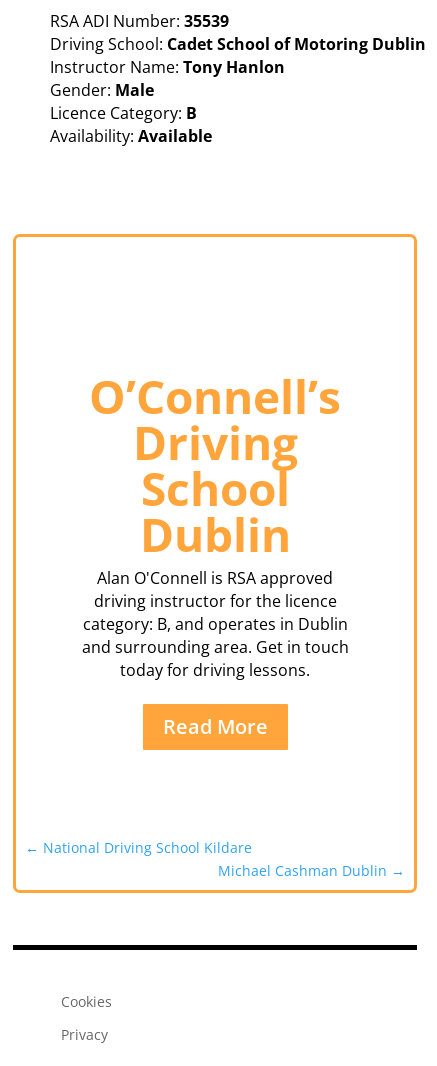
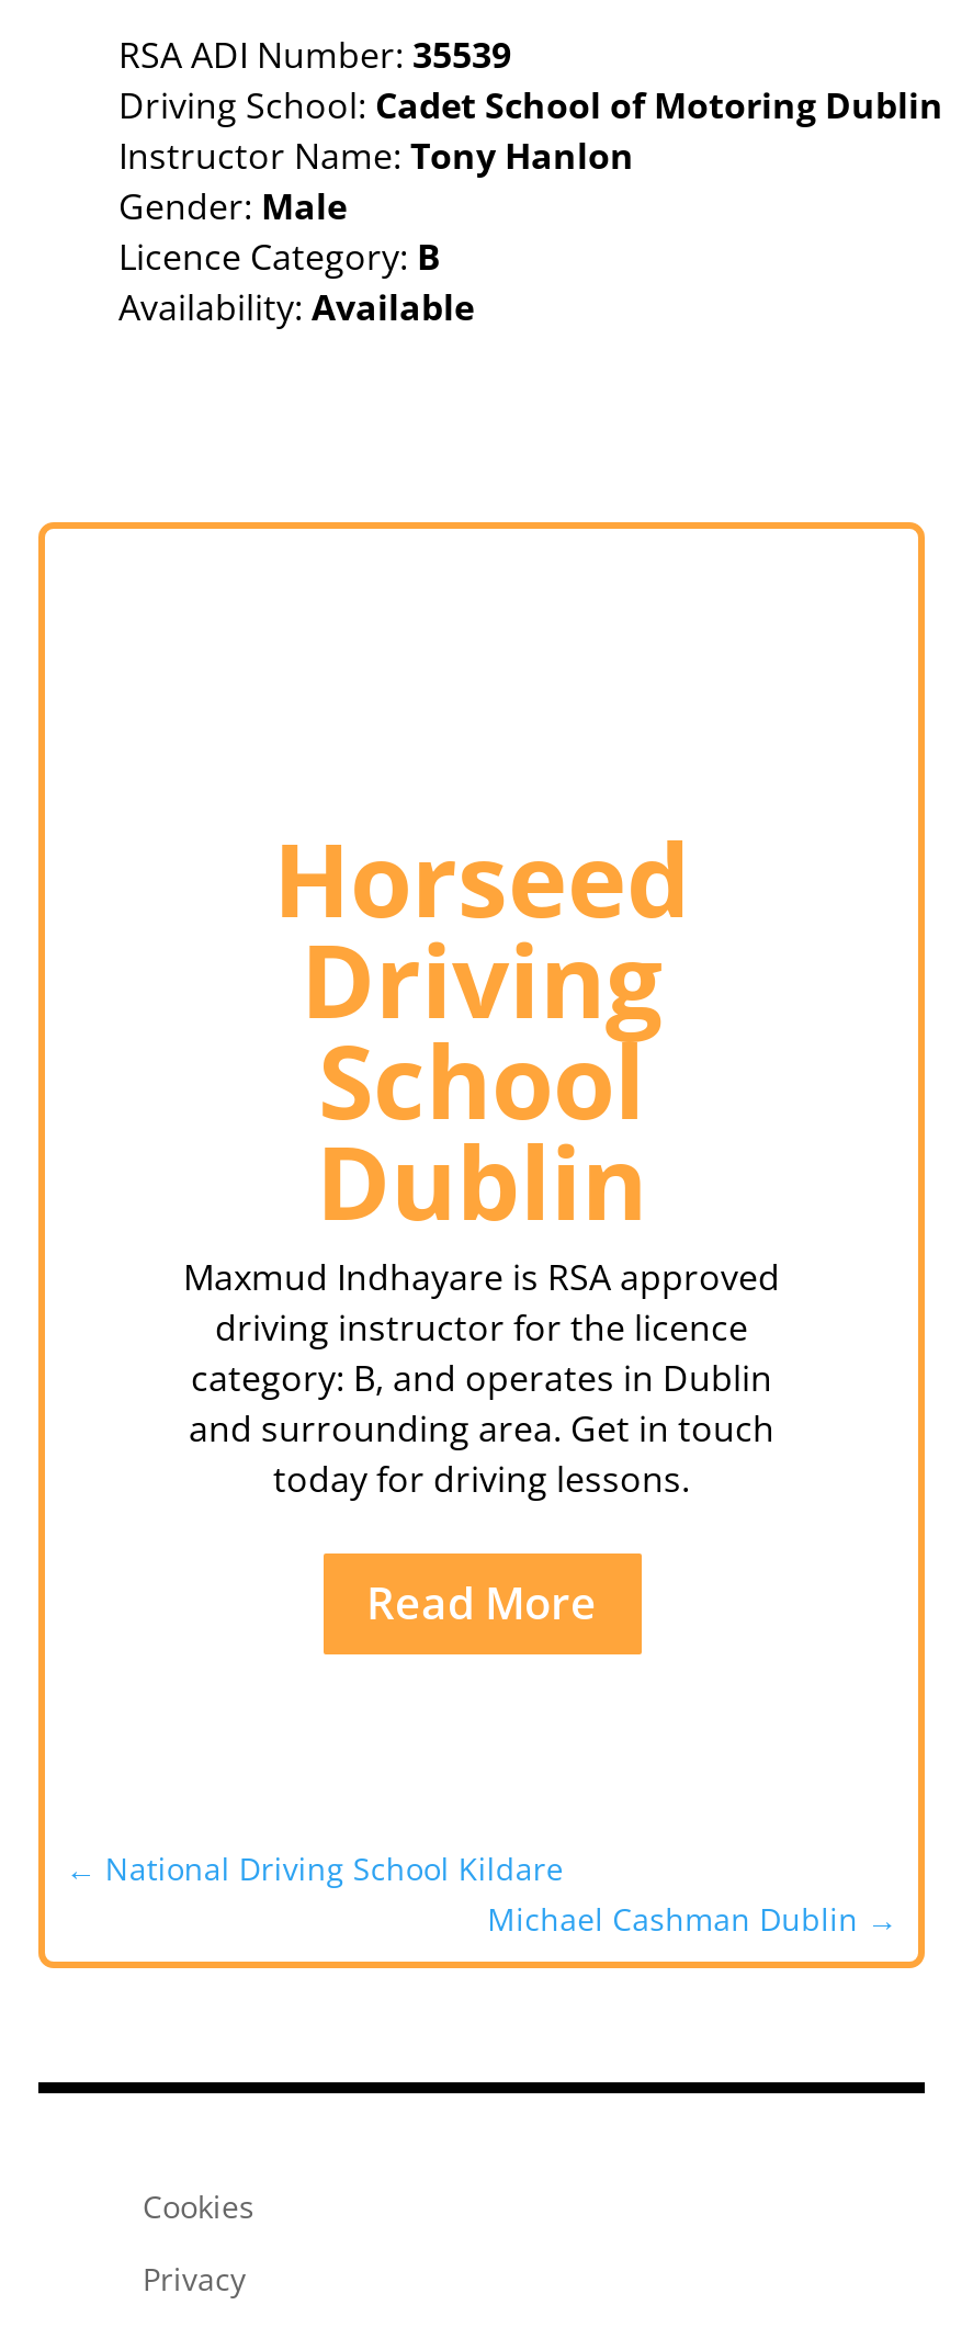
[89,365,341,427] O’Connell’s -> [273,809,690,945] Horseed
[97,567,333,589] Alan O'Connell is RSA approved -> [183,1252,780,1301] Maxmud Indhayare is RSA approved

